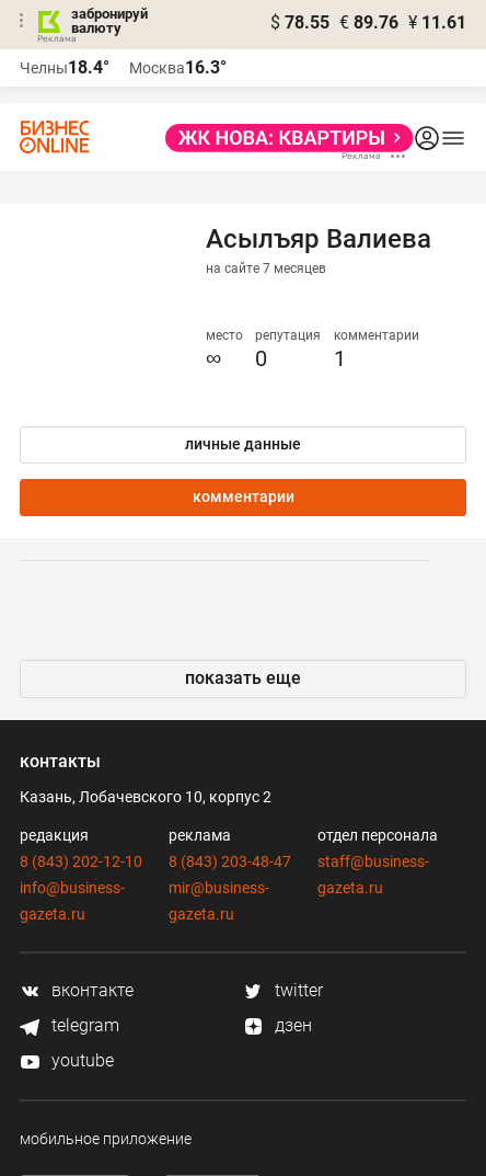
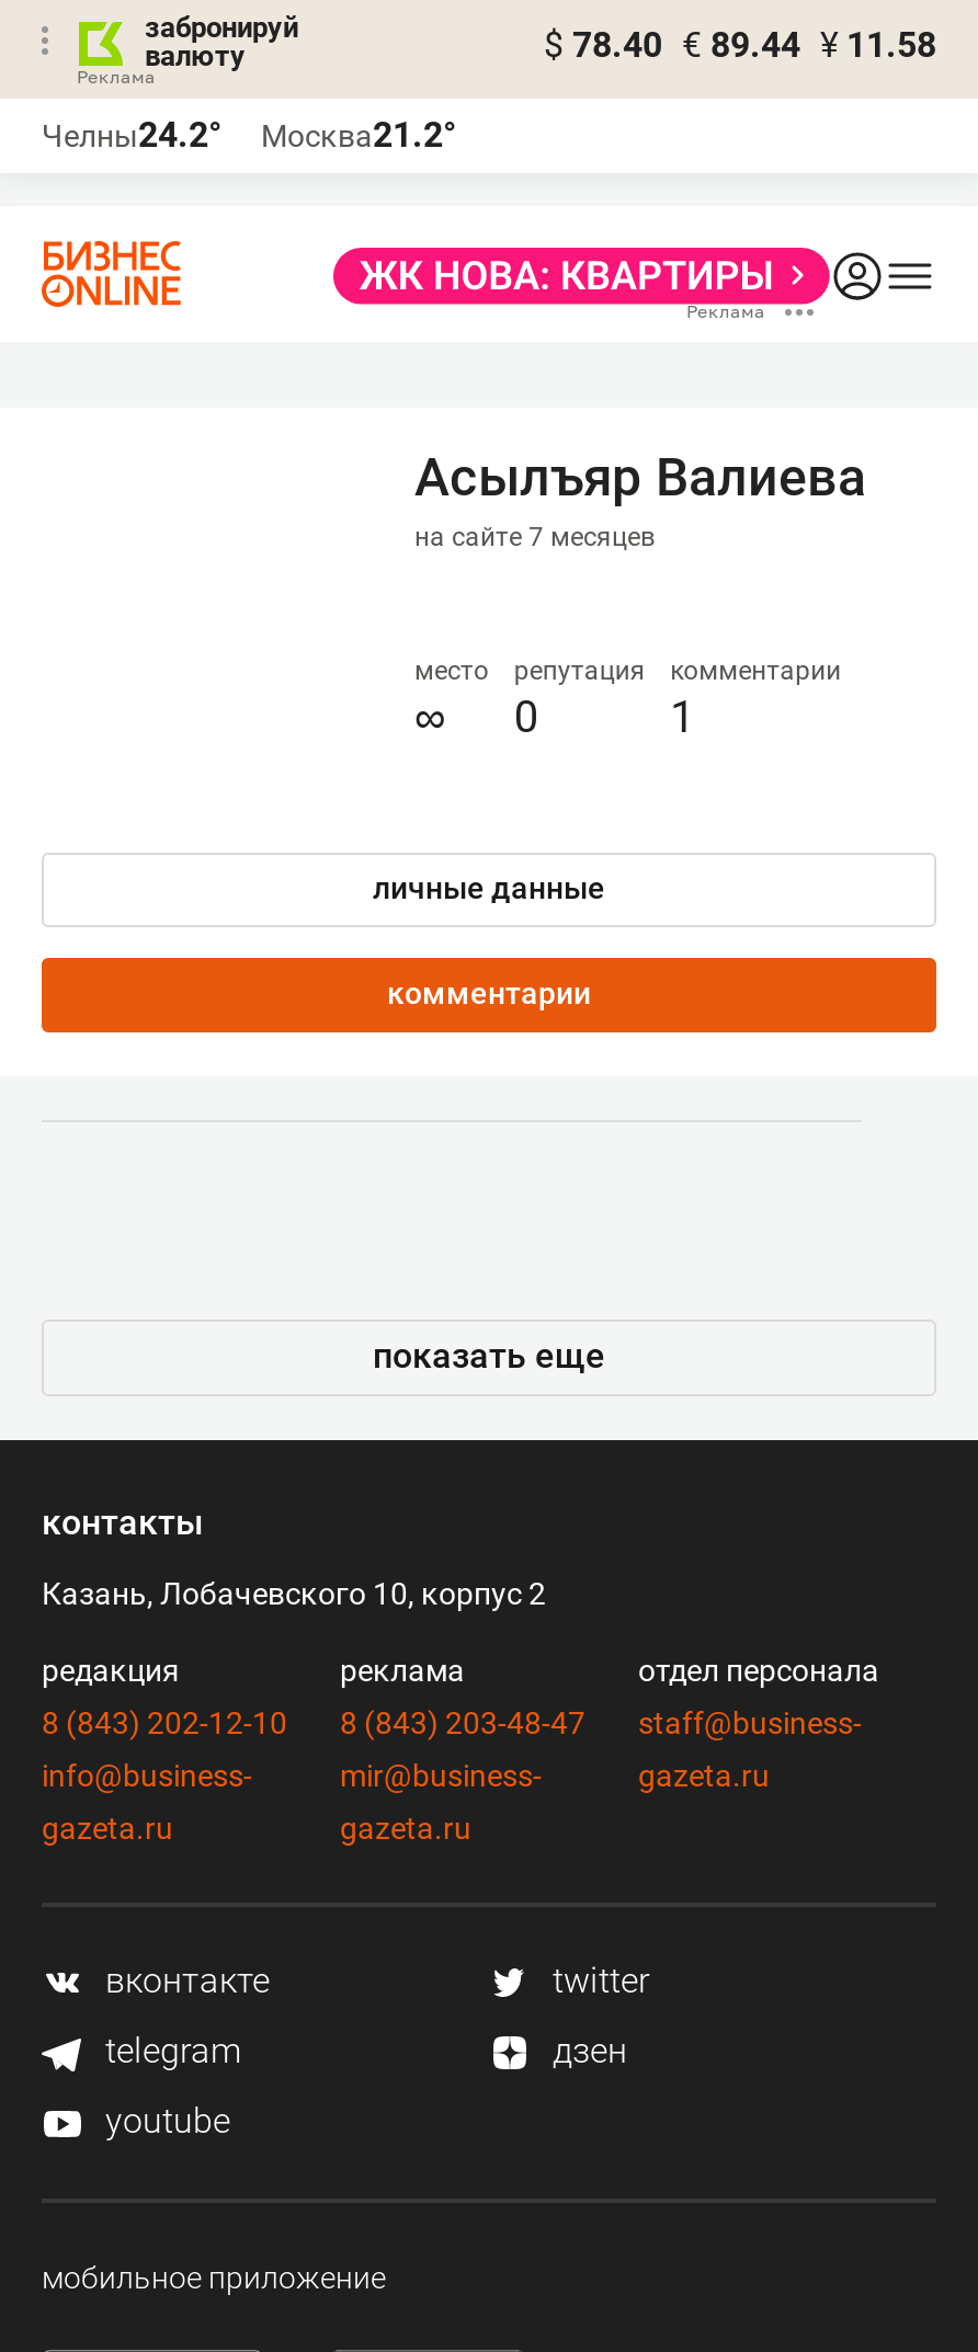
[270,12,466,33] $ 78.55 € 89.76 ¥ 11.61 -> [544,24,936,66] $ 78.40 € 89.44 ¥ 11.58
[20,57,109,78] Челны18.4° -> [42,114,221,156] Челны24.2°
[129,57,227,78] Москва16.3° -> [261,114,456,156] Москва21.2°

